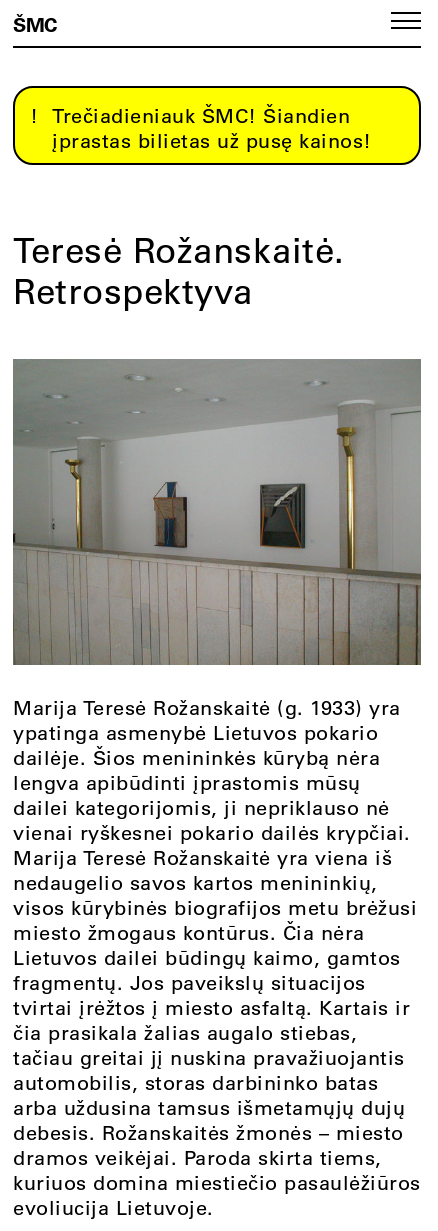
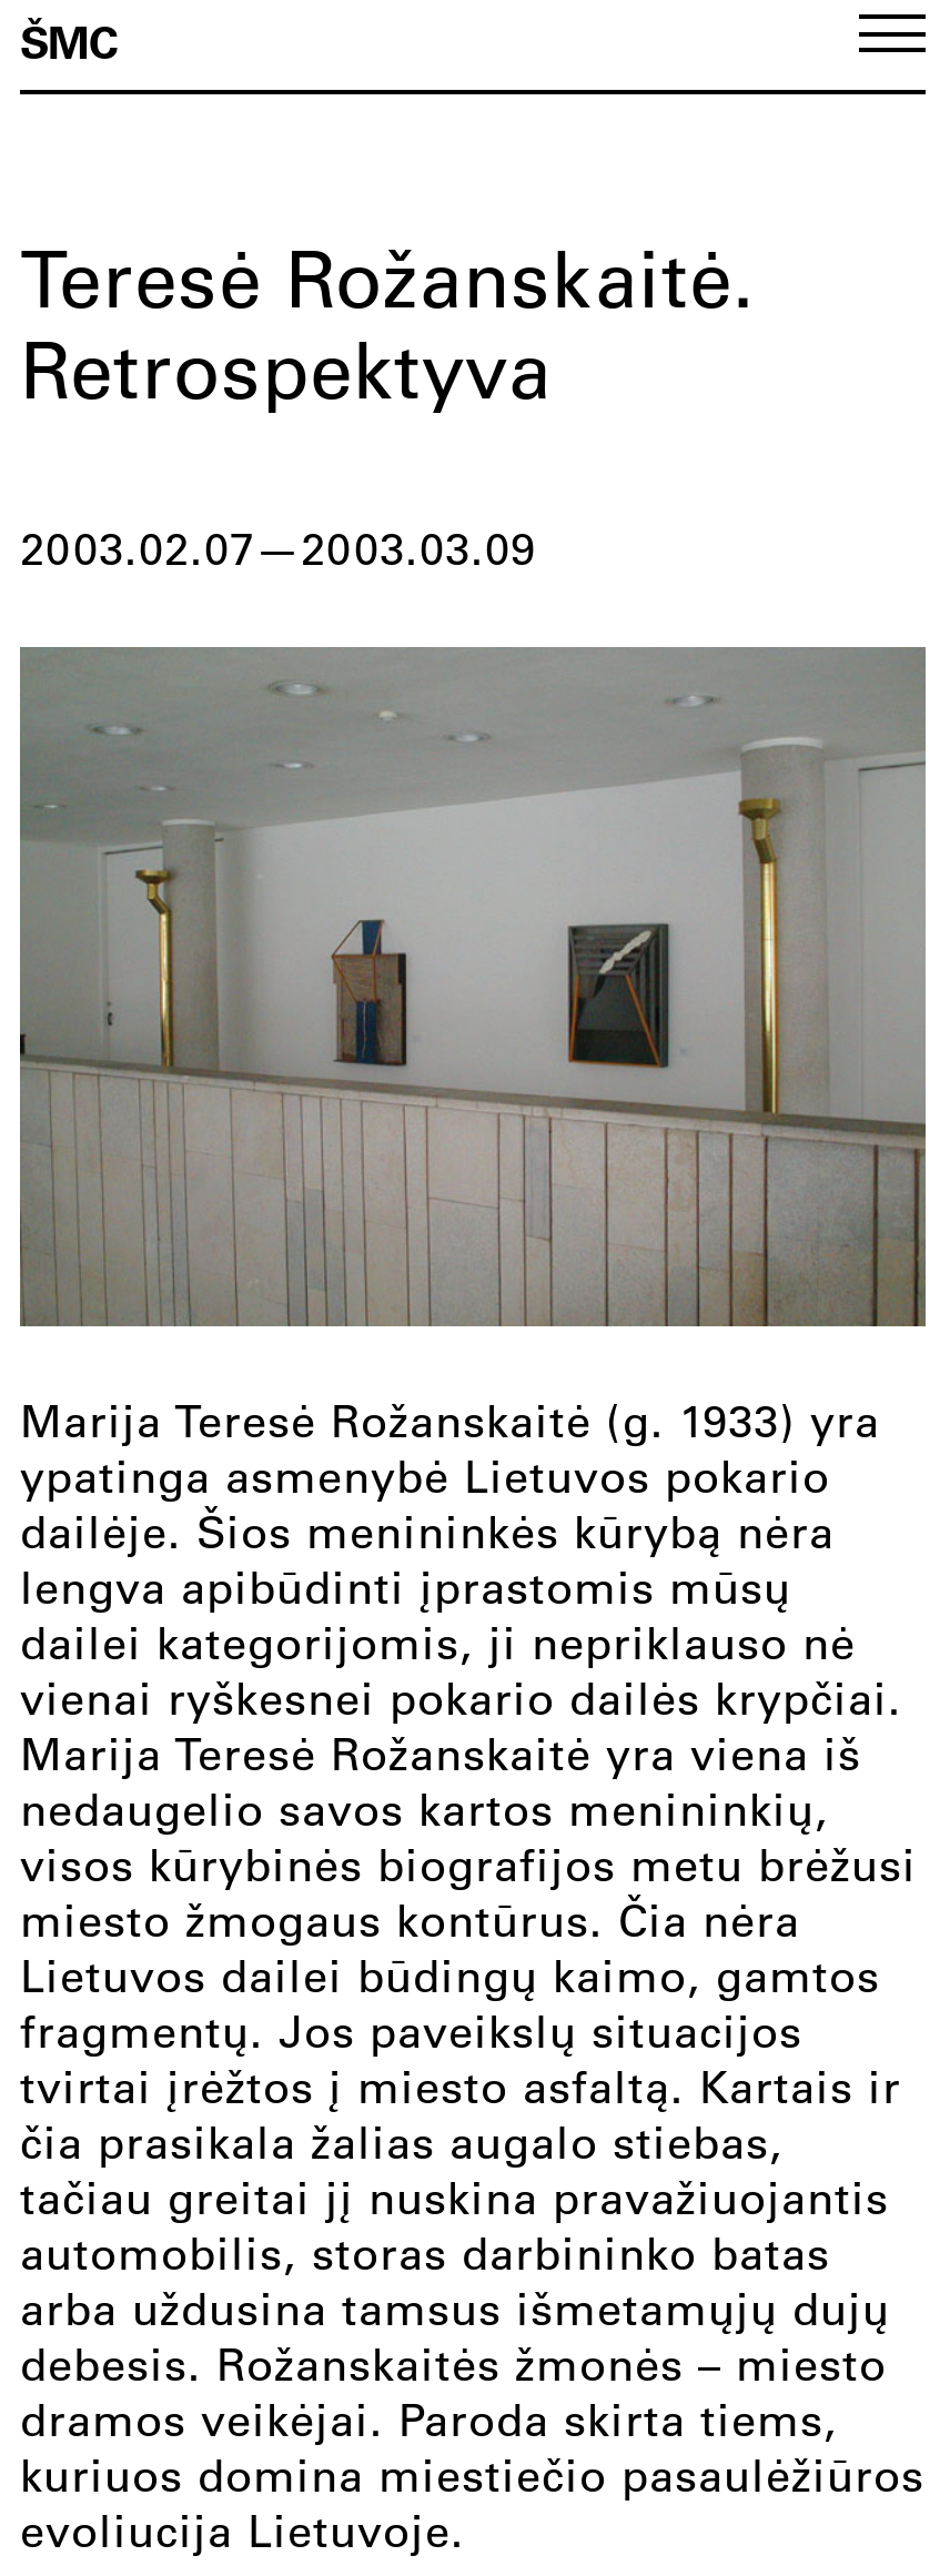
[52,103,371,153] Trečiadieniauk ŠMC! Šiandien | įprastas bilietas už pusę kainos! -> none
moved [13,227,344,313] -> [20,228,756,418]: Teresė Rožanskaitė. | Retrospektyva
none -> [20,521,536,576] 2003.02.07—2003.03.09

